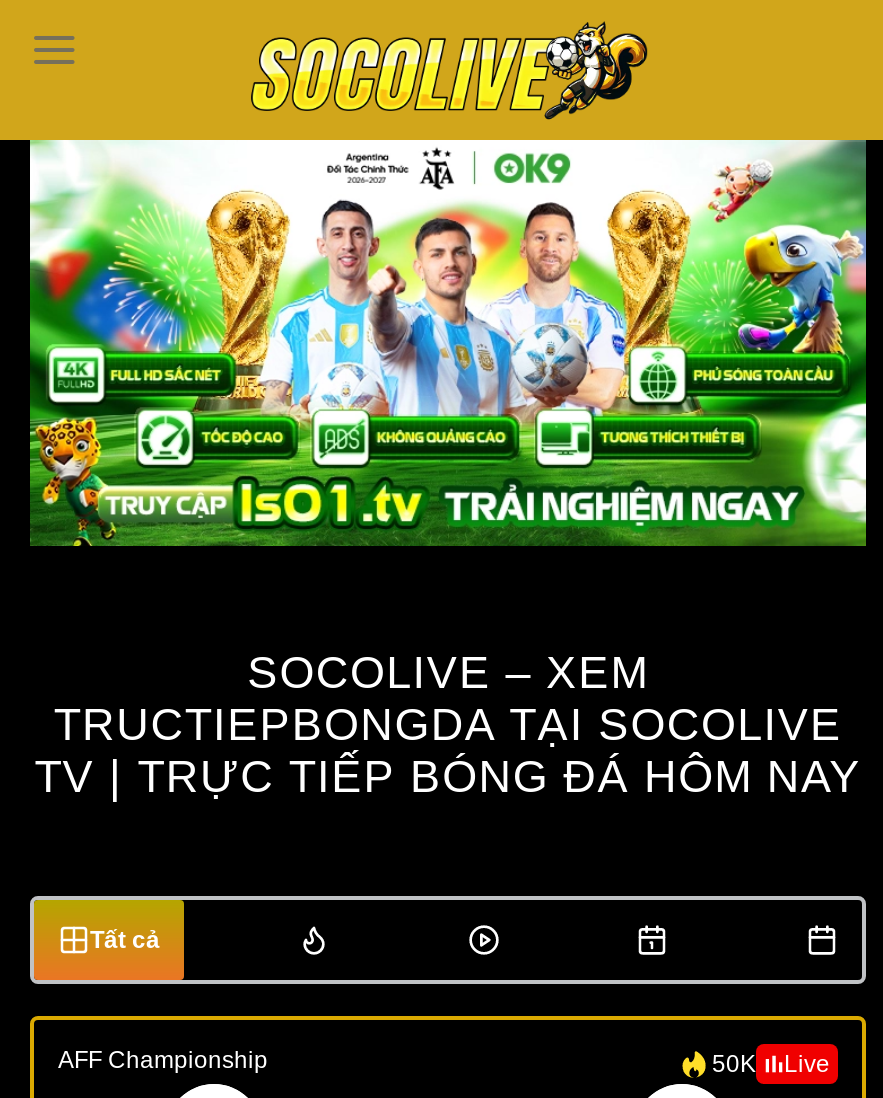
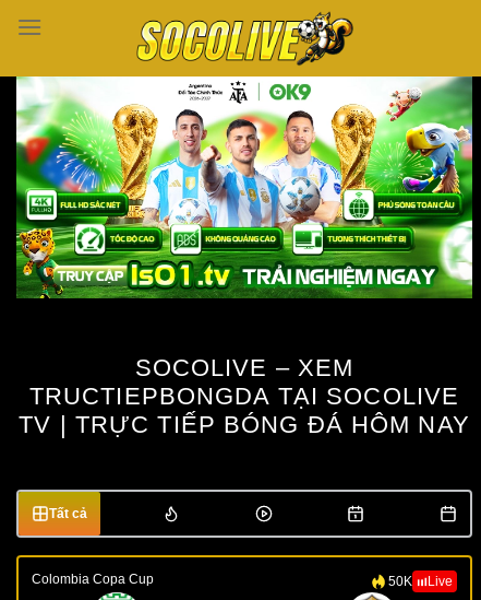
[58,1046,268,1074] AFF Championship -> [32,572,154,587] Colombia Copa Cup

